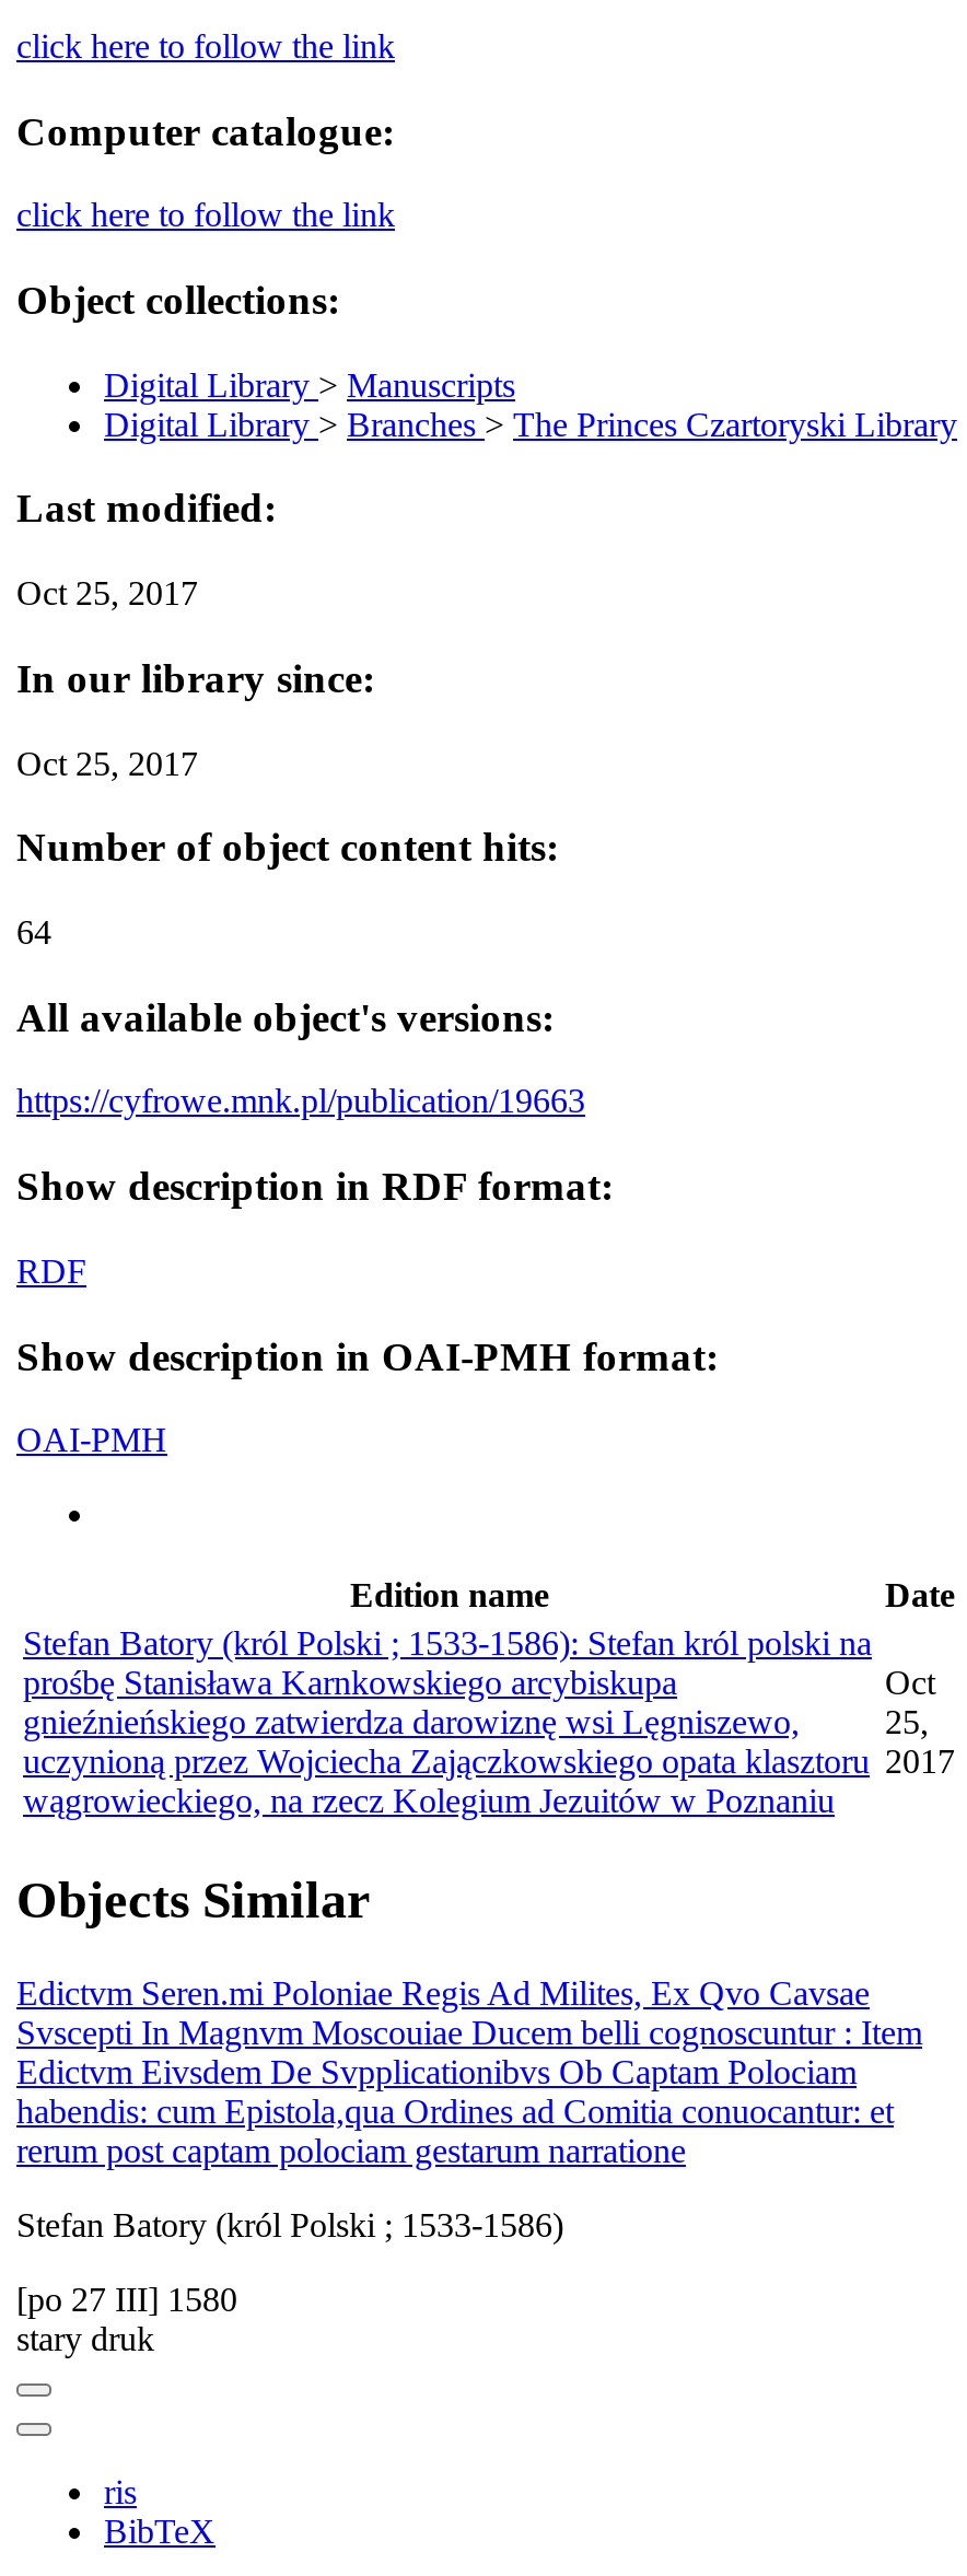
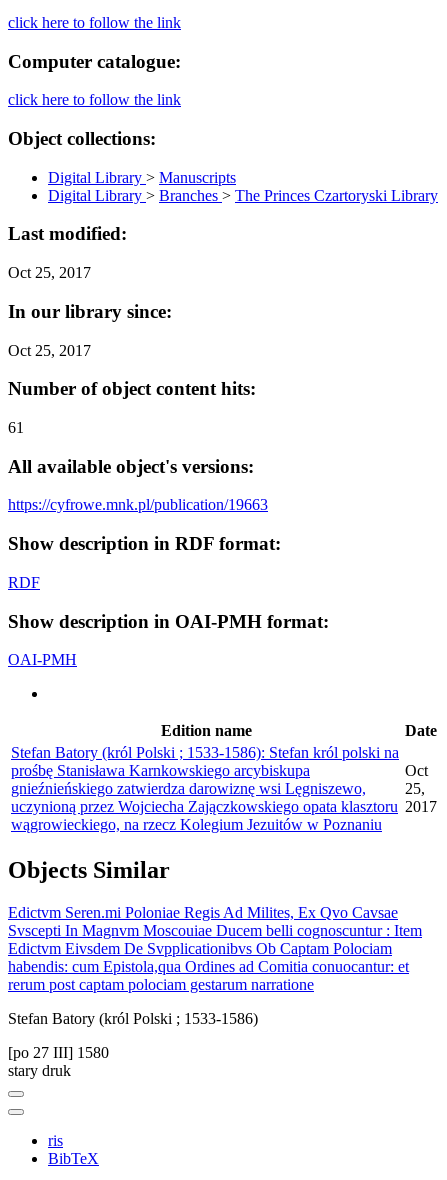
[16,913,51,951] 64 -> [8,419,24,436] 61

